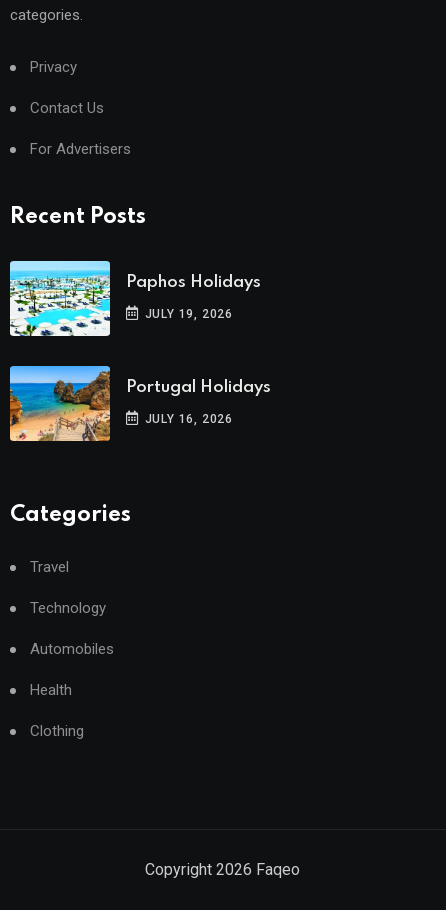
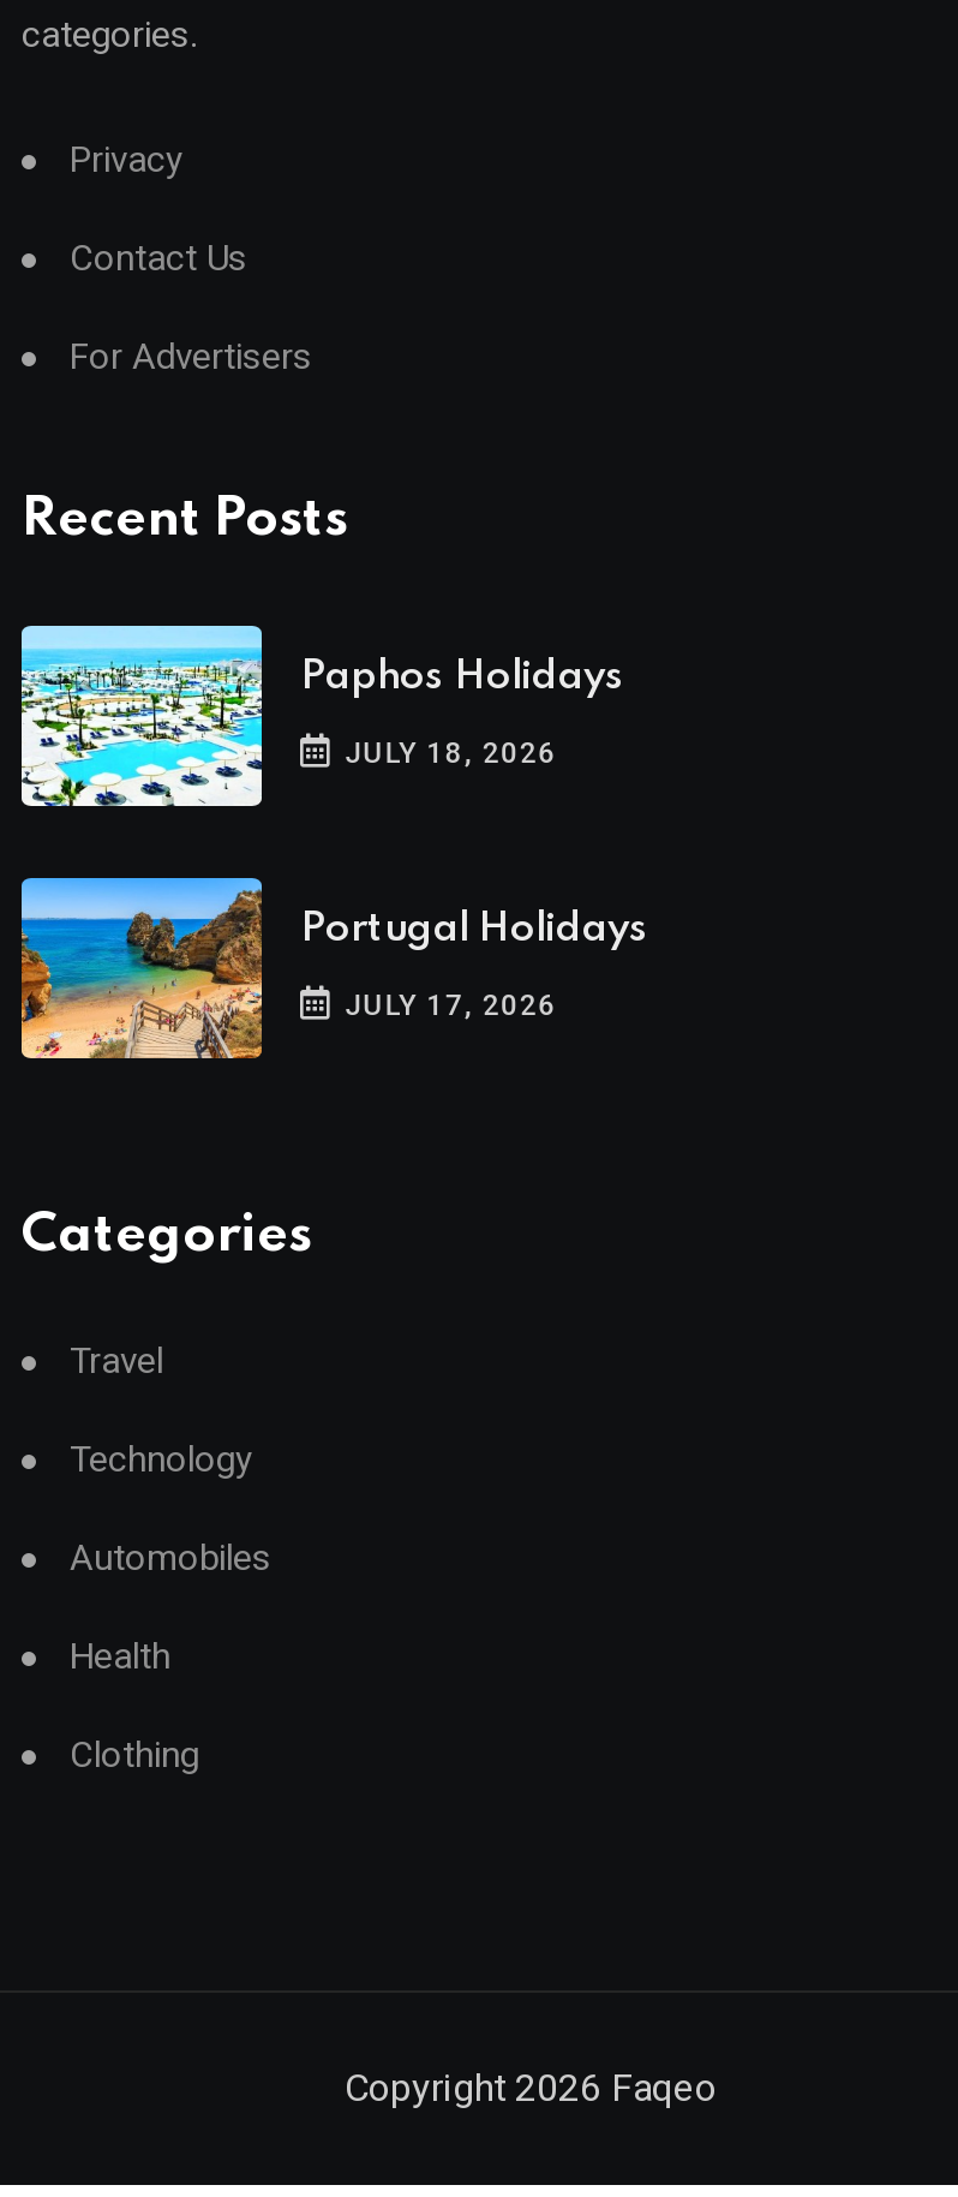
[141,307,233,321] JULY 19, 2026 -> [336,736,557,770] JULY 18, 2026
[141,412,233,426] JULY 16, 2026 -> [336,989,557,1022] JULY 17, 2026

